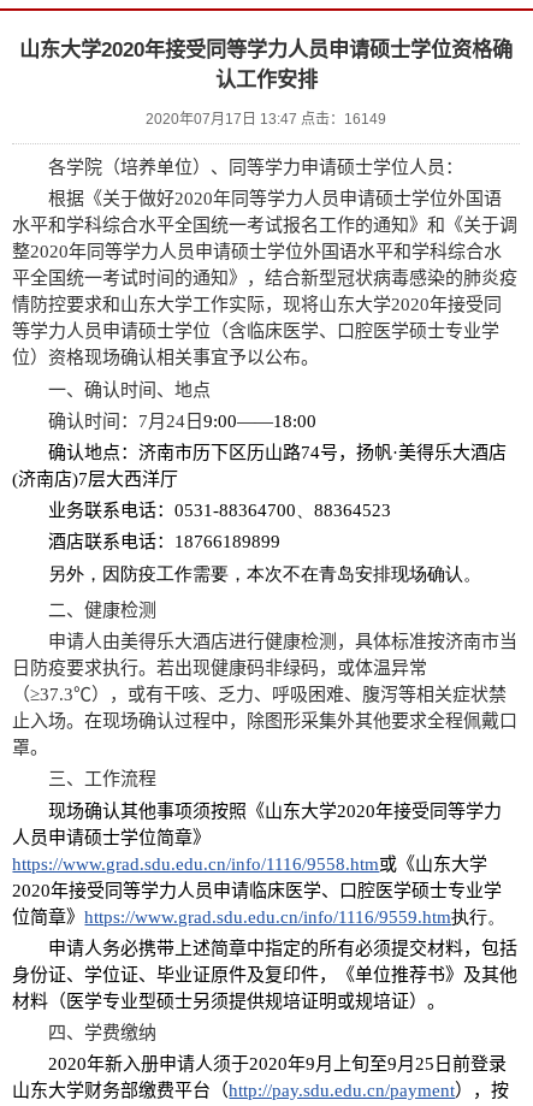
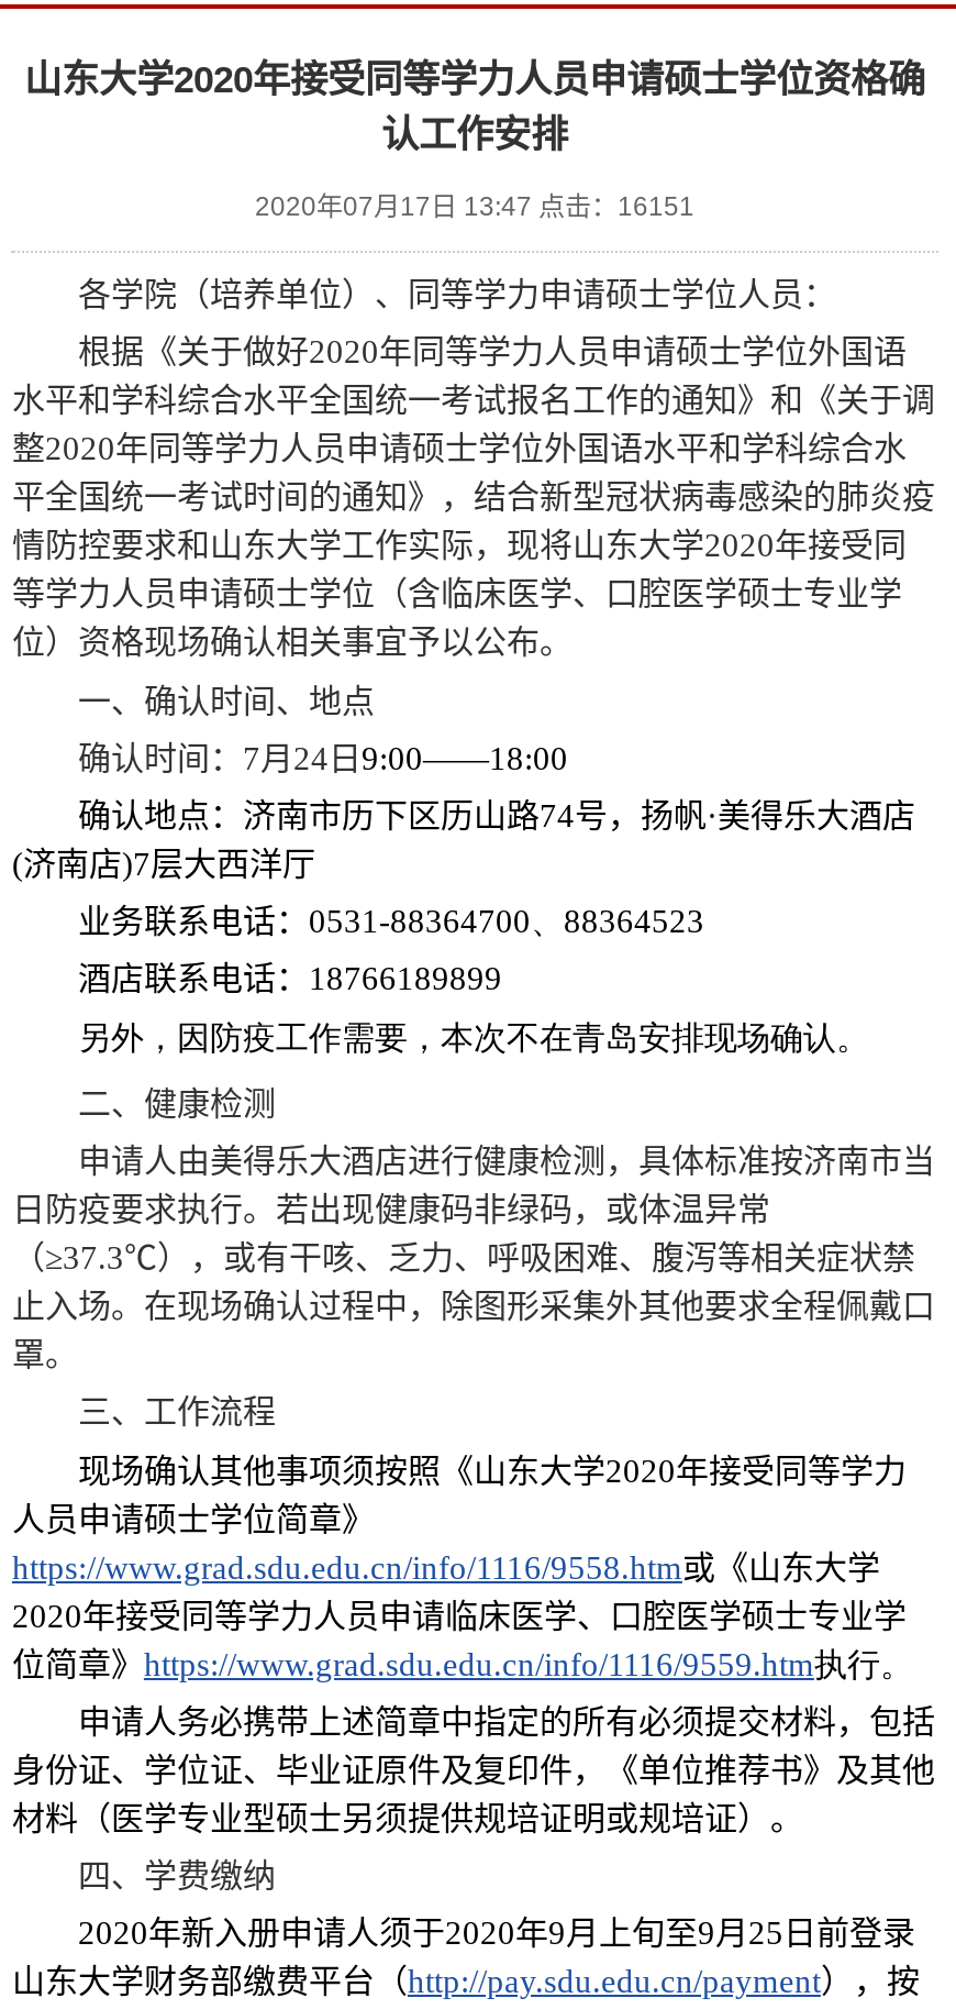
[146,111,386,128] 2020年07月17日 13:47 点击：16149 -> [255,192,694,223] 2020年07月17日 13:47 点击：16151

